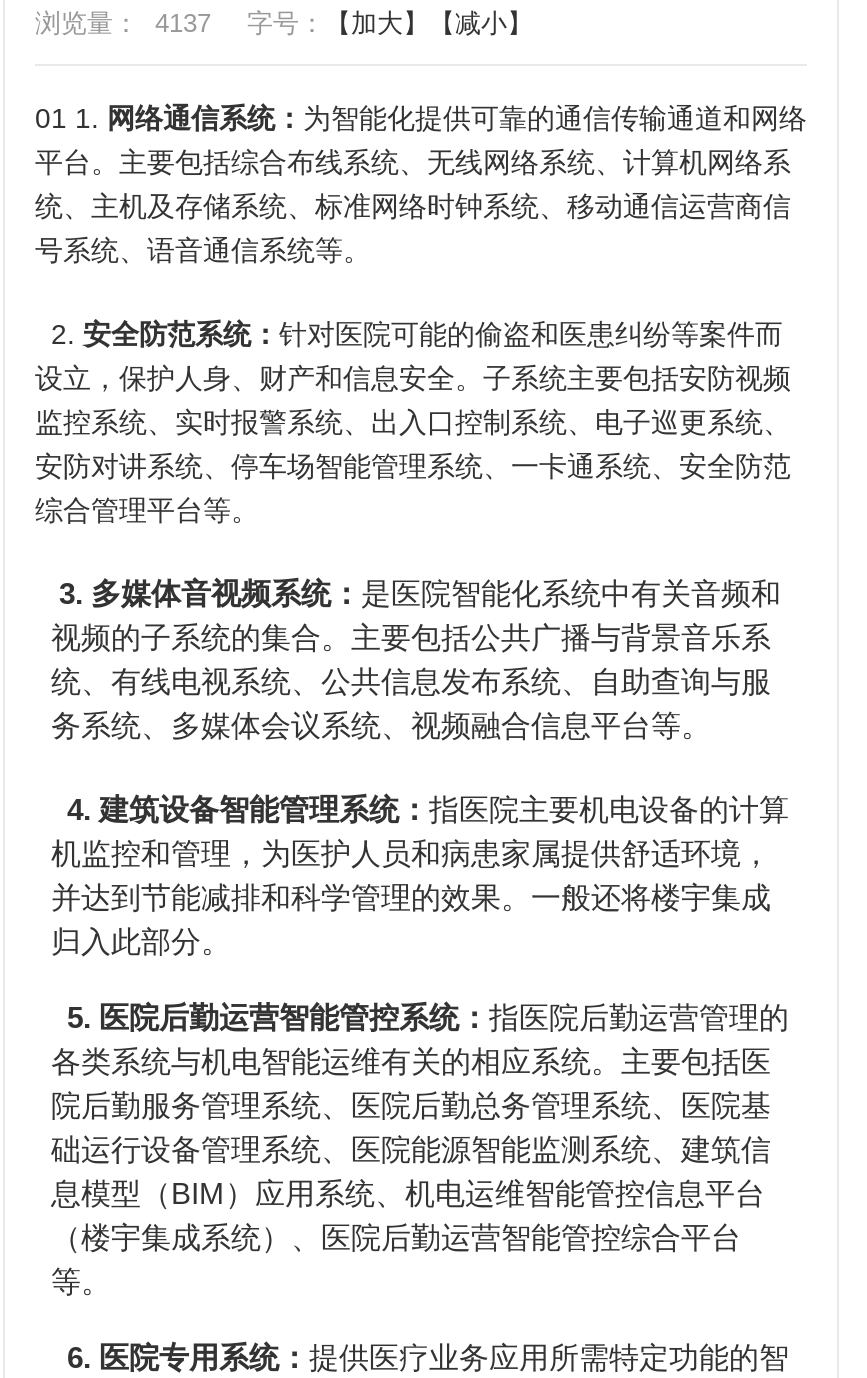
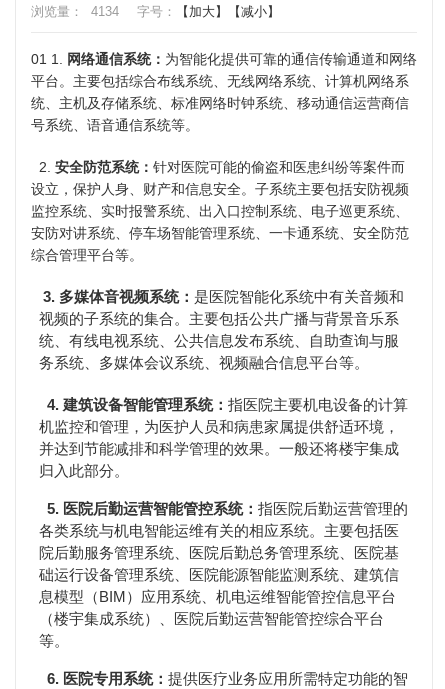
[35,8,533,38] 浏览量： 4137 字号：【加大】【减小】 -> [31,4,280,19] 浏览量： 4134 字号：【加大】【减小】

